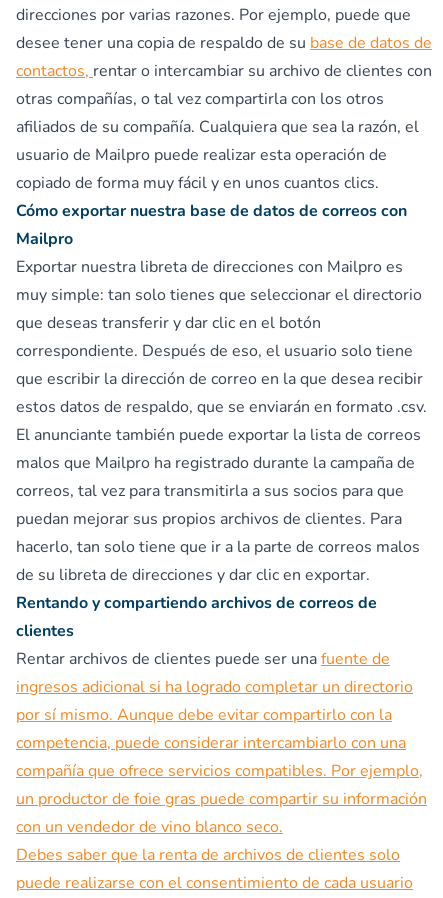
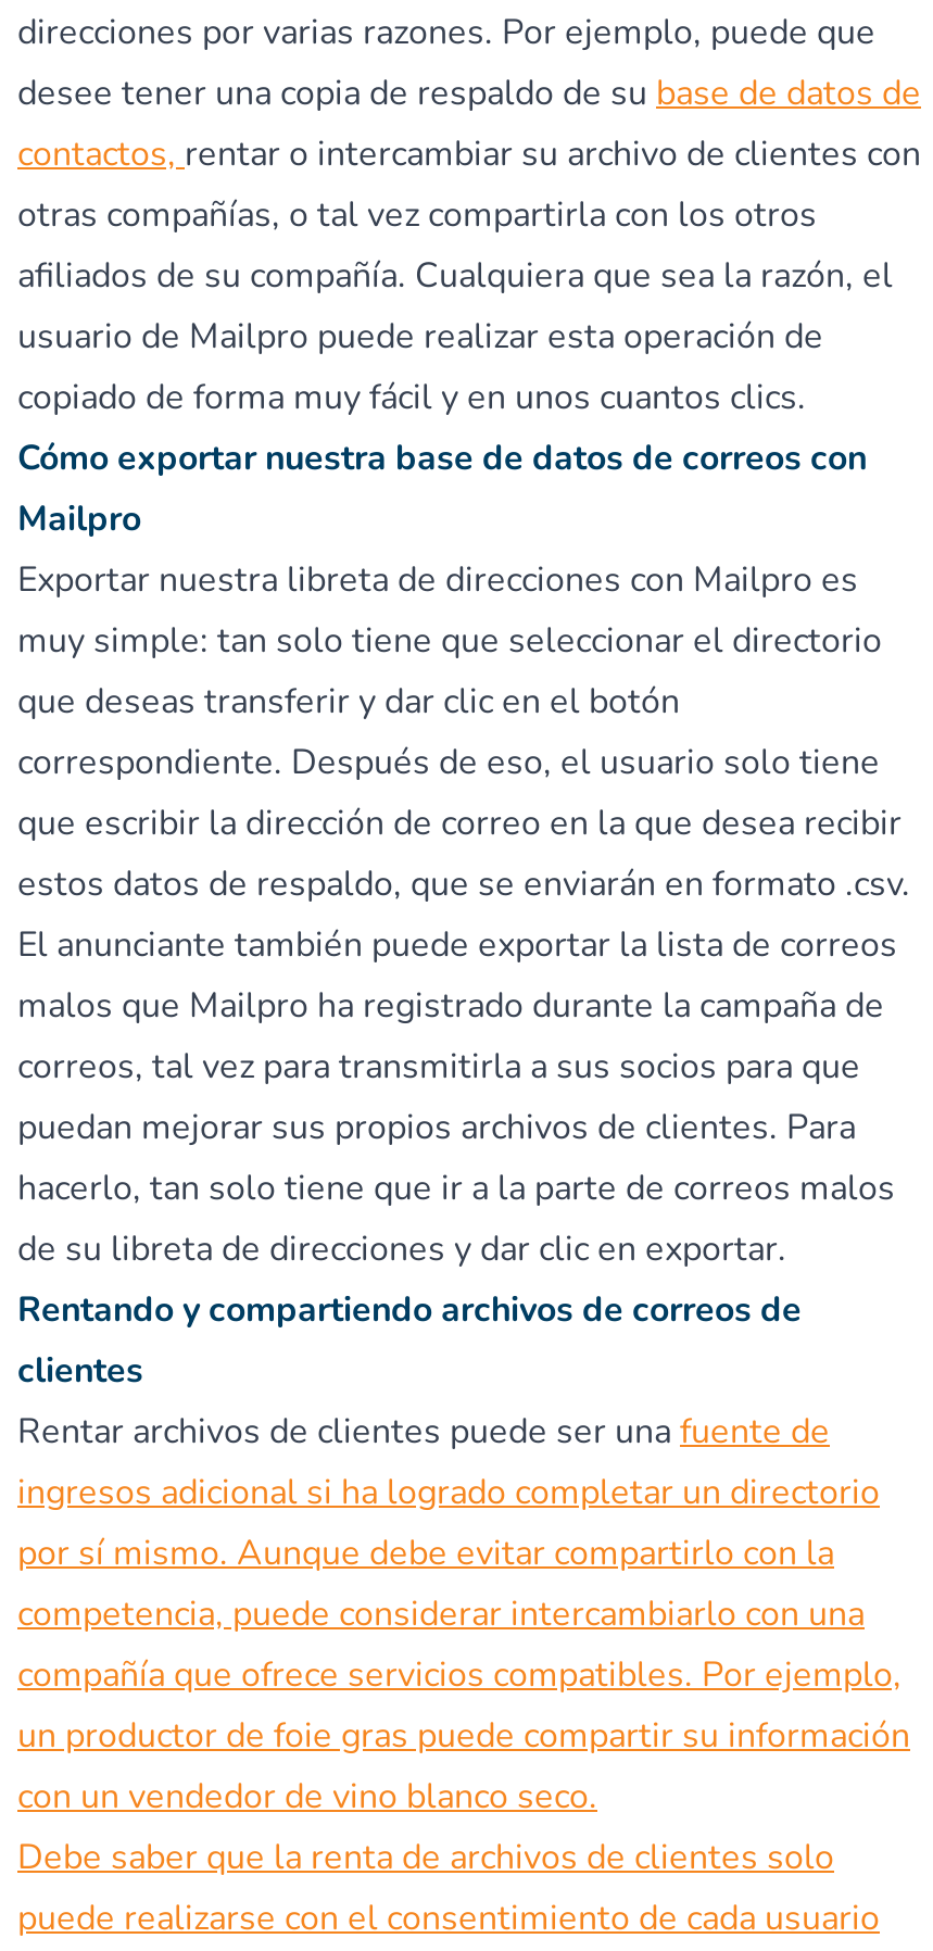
[16,284,422,306] muy simple: tan solo tienes que seleccionar el directorio -> [17,617,882,665] muy simple: tan solo tiene que seleccionar el directorio
[16,844,400,866] Debes saber que la renta de archivos de clientes solo -> [17,1834,834,1881] Debe saber que la renta de archivos de clientes solo

